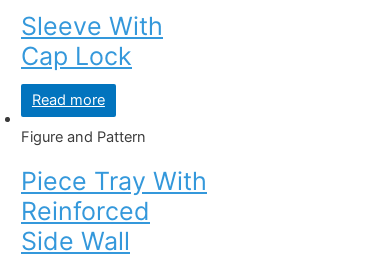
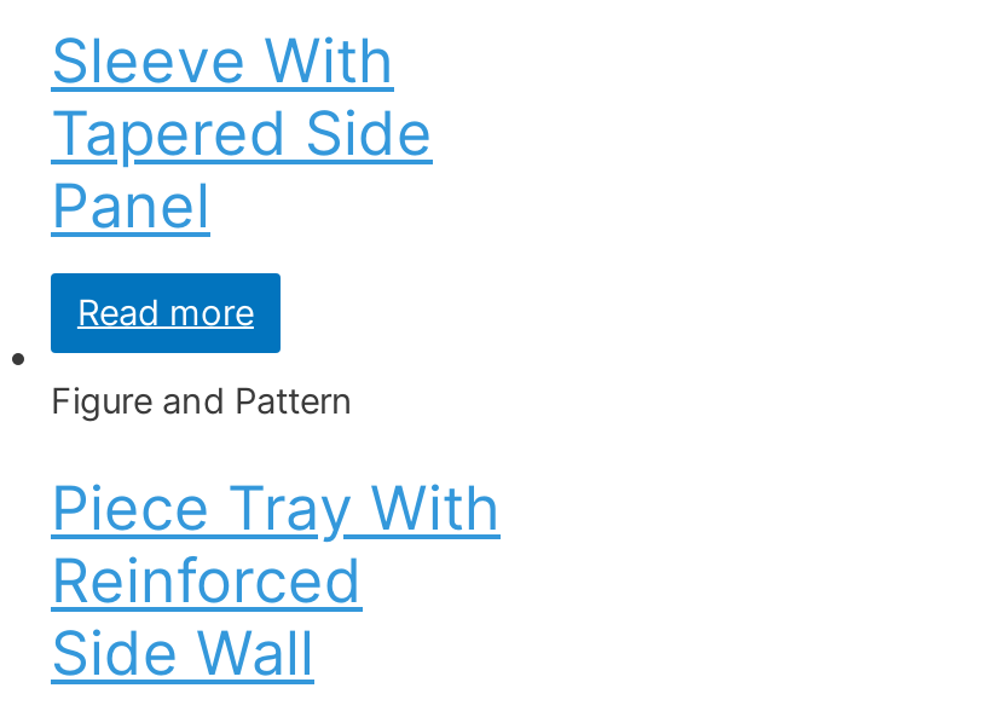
[21,41,132,71] Cap Lock -> [51,96,433,241] Tapered Side | Panel

